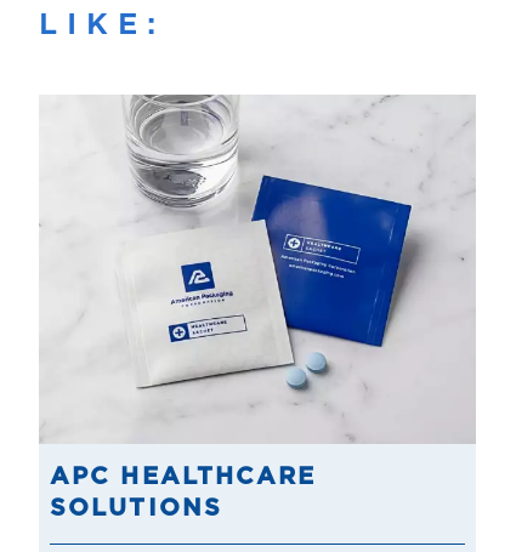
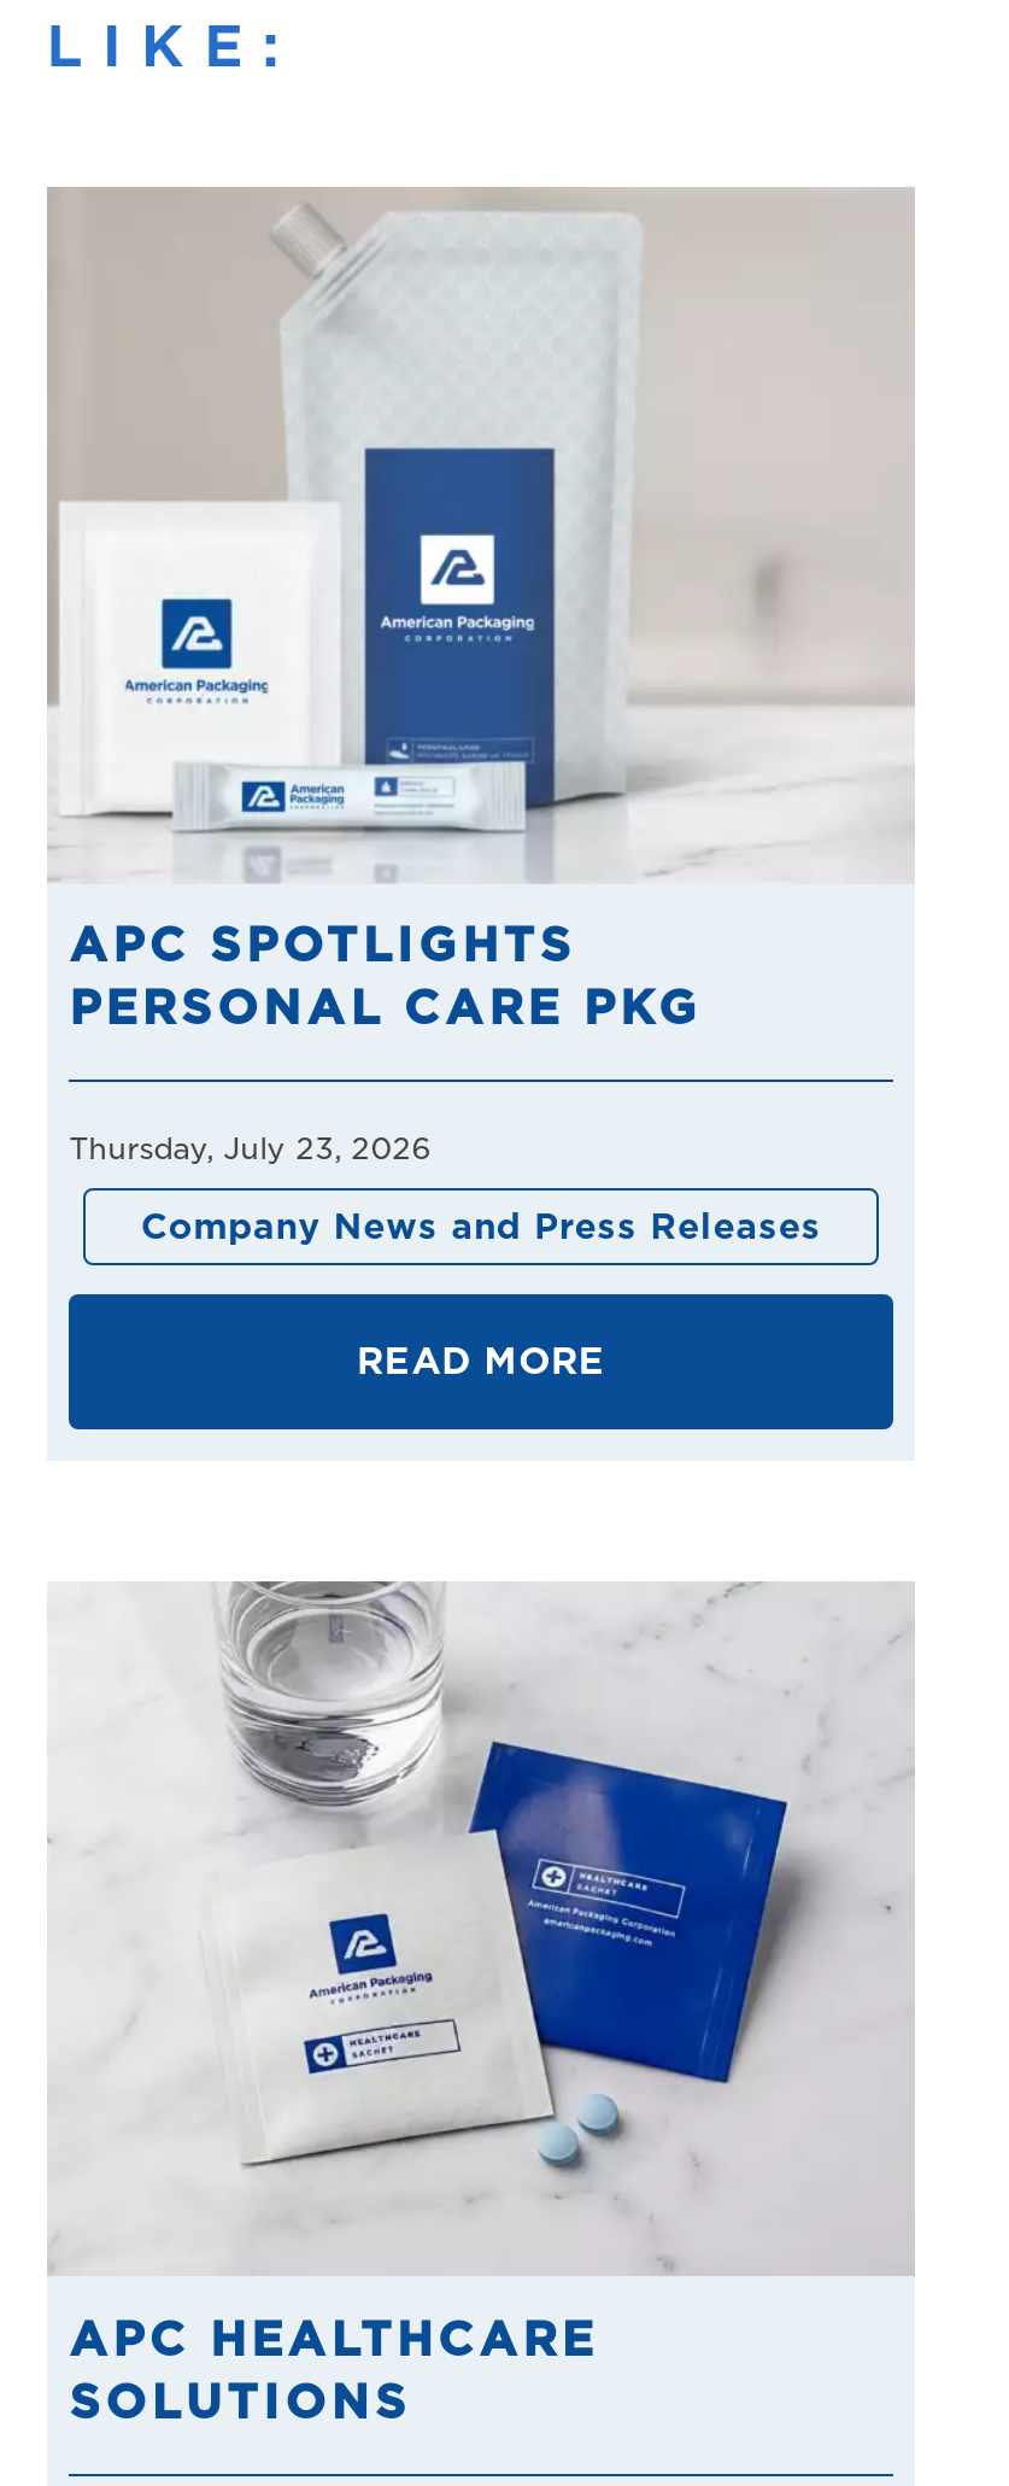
none -> [47,188,823,1384] [image] | APC SPOTLIGHTS | PERSONAL CARE PKG | Thursday, July 23, 2026 | Company News and Press Releases | READ MORE

